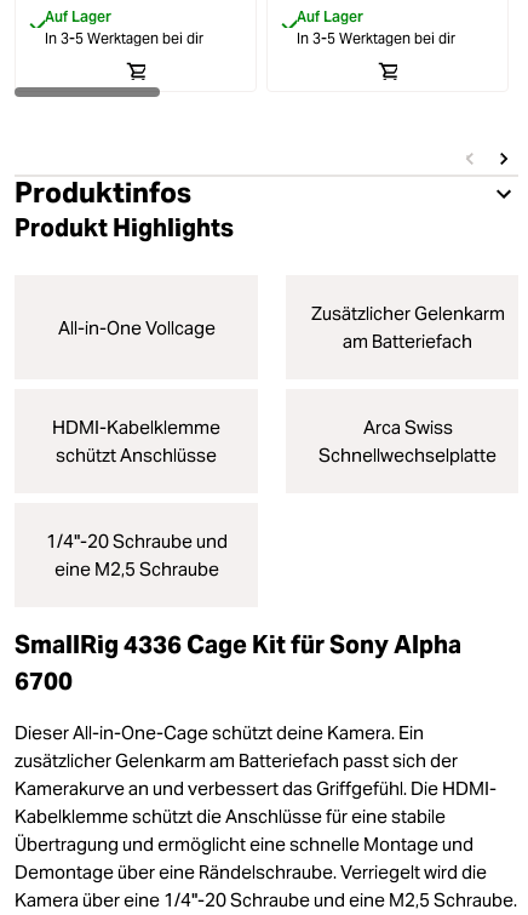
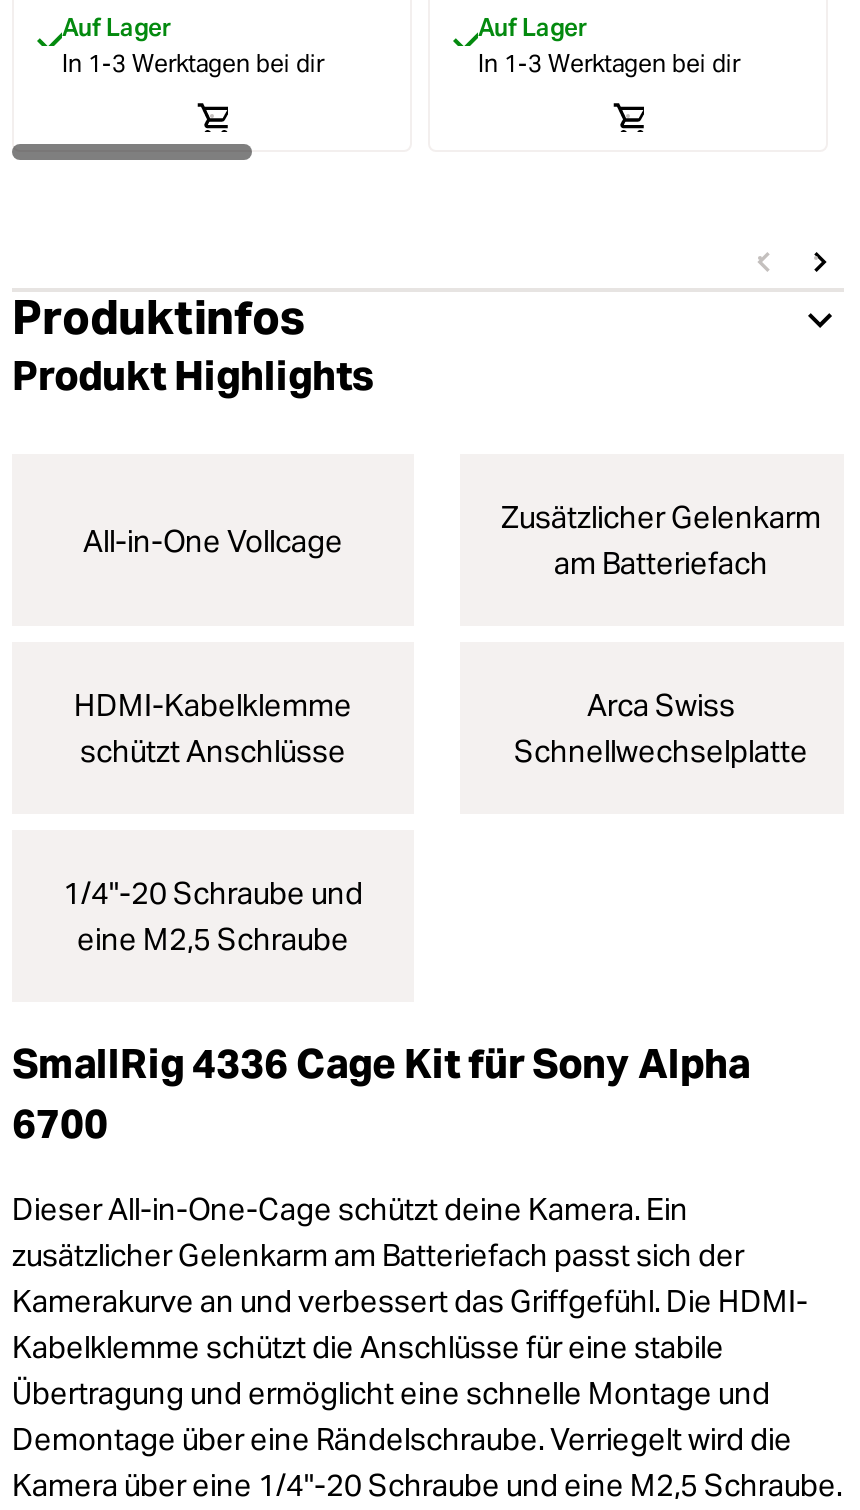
[45,29,203,47] In 3-5 Werktagen bei dir -> [62,48,324,78] In 1-3 Werktagen bei dir
[297,29,455,47] In 3-5 Werktagen bei dir -> [478,48,740,78] In 1-3 Werktagen bei dir

